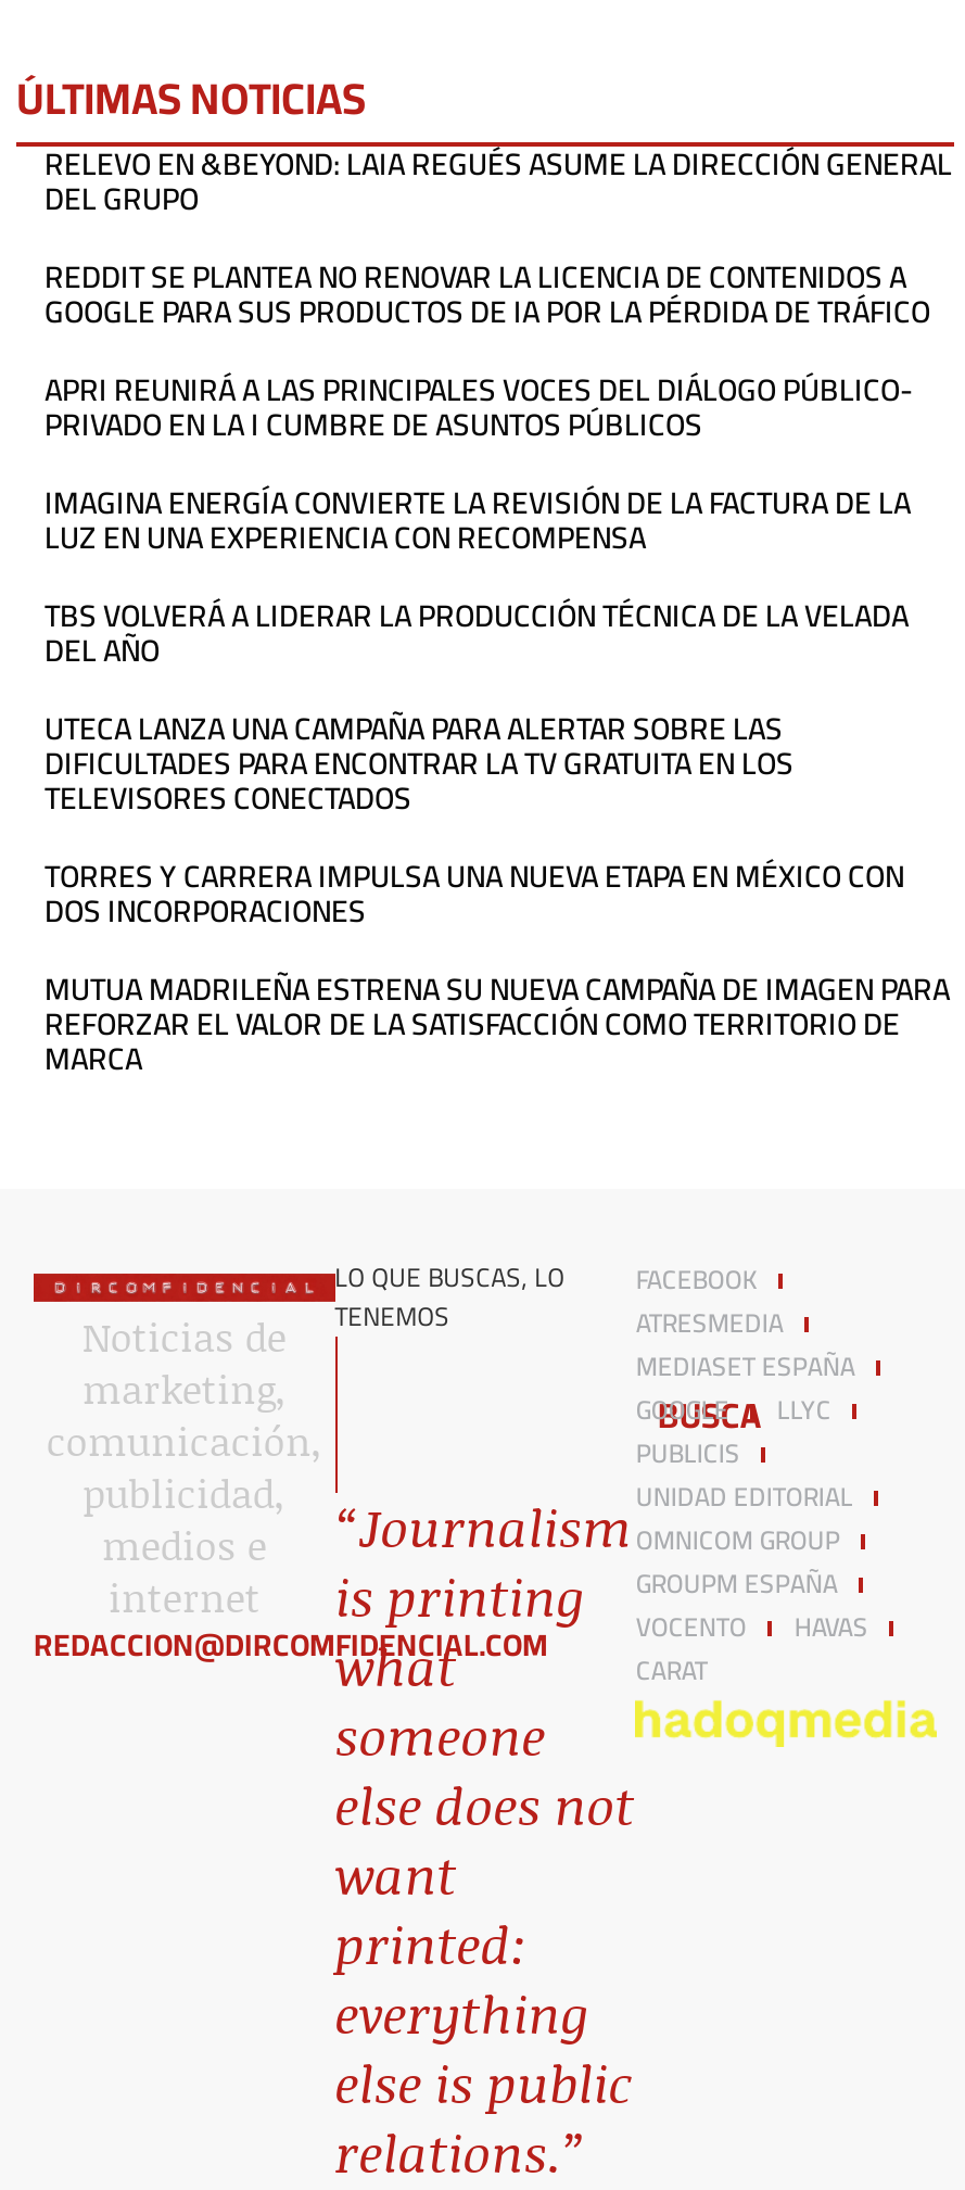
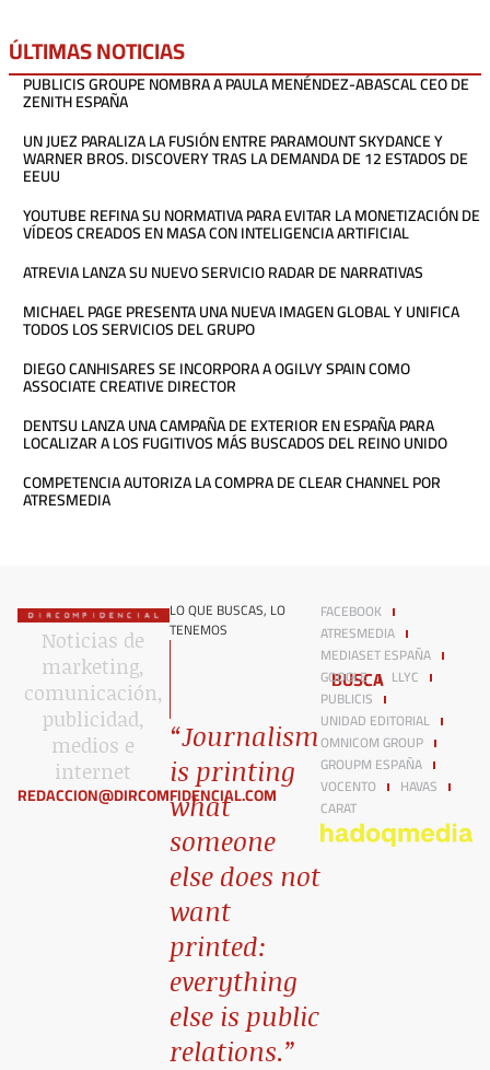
[45,136,952,1087] RELEVO EN &BEYOND: LAIA REGUÉS ASUME LA DIRECCIÓN GENERAL | DEL GRUPO | REDDIT SE PLANTEA NO RENOVAR LA LICENCIA DE CONTENIDOS A | GOOGLE PARA SUS PRODUCTOS DE IA POR LA PÉRDIDA DE TRÁFICO | APRI REUNIRÁ A LAS PRINCIPALES VOCES DEL DIÁLOGO PÚBLICO- | PRIVADO EN LA I CUMBRE DE ASUNTOS PÚBLICOS | IMAGINA ENERGÍA CONVIERTE LA REVISIÓN DE LA FACTURA DE LA | LUZ EN UNA EXPERIENCIA CON RECOMPENSA | TBS VOLVERÁ A LIDERAR LA PRODUCCIÓN TÉCNICA DE LA VELADA | DEL AÑO | UTECA LANZA UNA CAMPAÑA PARA ALERTAR SOBRE LAS | DIFICULTADES PARA ENCONTRAR LA TV GRATUITA EN LOS | TELEVISORES CONECTADOS | TORRES Y CARRERA IMPULSA UNA NUEVA ETAPA EN MÉXICO CON | DOS INCORPORACIONES | MUTUA MADRILEÑA ESTRENA SU NUEVA CAMPAÑA DE IMAGEN PARA | REFORZAR EL VALOR DE LA SATISFACCIÓN COMO TERRITORIO DE | MARCA -> [23,70,480,514] PUBLICIS GROUPE NOMBRA A PAULA MENÉNDEZ-ABASCAL CEO DE | ZENITH ESPAÑA | UN JUEZ PARALIZA LA FUSIÓN ENTRE PARAMOUNT SKYDANCE Y | WARNER BROS. DISCOVERY TRAS LA DEMANDA DE 12 ESTADOS DE | EEUU | YOUTUBE REFINA SU NORMATIVA PARA EVITAR LA MONETIZACIÓN DE | VÍDEOS CREADOS EN MASA CON INTELIGENCIA ARTIFICIAL | ATREVIA LANZA SU NUEVO SERVICIO RADAR DE NARRATIVAS | MICHAEL PAGE PRESENTA UNA NUEVA IMAGEN GLOBAL Y UNIFICA | TODOS LOS SERVICIOS DEL GRUPO | DIEGO CANHISARES SE INCORPORA A OGILVY SPAIN COMO | ASSOCIATE CREATIVE DIRECTOR | DENTSU LANZA UNA CAMPAÑA DE EXTERIOR EN ESPAÑA PARA | LOCALIZAR A LOS FUGITIVOS MÁS BUSCADOS DEL REINO UNIDO | COMPETENCIA AUTORIZA LA COMPRA DE CLEAR CHANNEL POR | ATRESMEDIA

